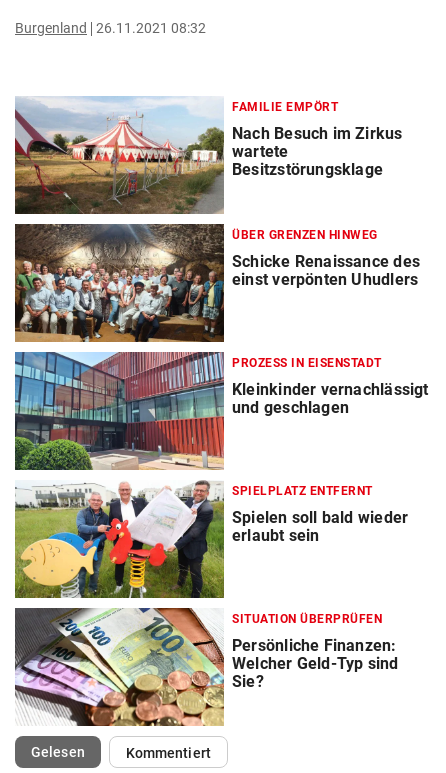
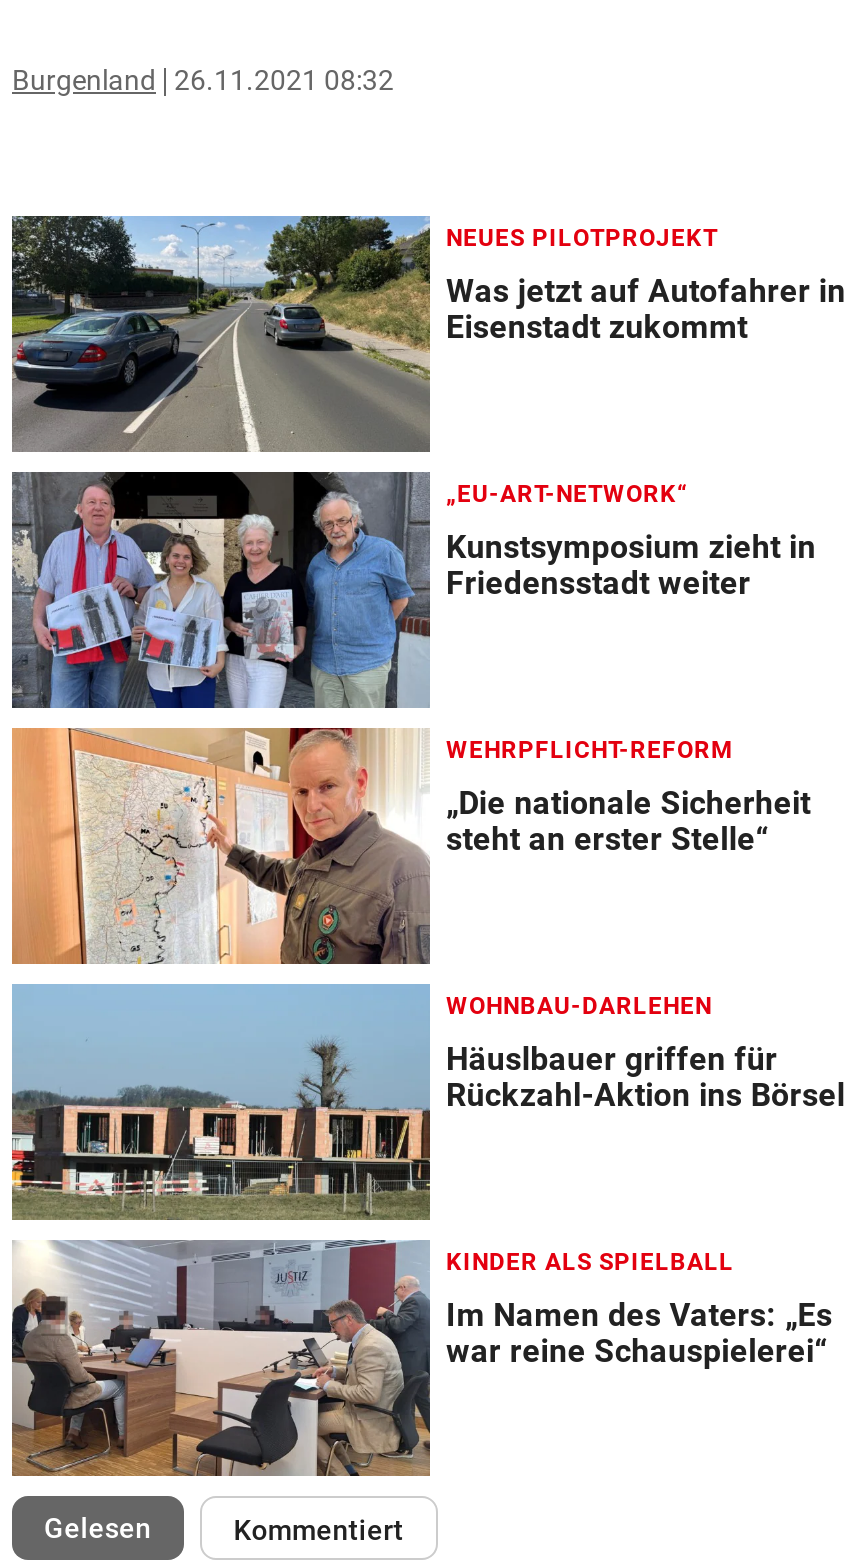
[14,96,338,215] [image] | FAMILIE EMPÖRT -> [10,214,718,452] [image] | NEUES PILOTPROJEKT
[232,124,402,179] Nach Besuch im Zirkus | wartete | Besitzstörungsklage -> [446,272,846,346] Was jetzt auf Autofahrer in | Eisenstadt zukommt
[14,223,377,343] [image] | ÜBER GRENZEN HINWEG -> [10,470,688,710] [image] | „EU-ART-NETWORK“
[232,252,420,289] Schicke Renaissance des | einst verpönten Uhudlers -> [446,528,816,602] Kunstsymposium zieht in | Friedensstadt weiter
[14,351,381,471] [image] | PROZESS IN EISENSTADT -> [10,726,734,966] [image] | WEHRPFLICHT-REFORM
[232,380,429,417] Kleinkinder vernachlässigt | und geschlagen -> [446,784,811,858] „Die nationale Sicherheit | steht an erster Stelle“
[14,480,372,599] [image] | SPIELPLATZ ENTFERNT -> [10,982,712,1222] [image] | WOHNBAU-DARLEHEN
[232,508,408,545] Spielen soll bald wieder | erlaubt sein -> [446,1041,845,1115] Häuslbauer griffen für | Rückzahl-Aktion ins Börsel
[14,607,382,727] [image] | SITUATION ÜBERPRÜFEN -> [10,1238,734,1478] [image] | KINDER ALS SPIELBALL
[232,636,398,691] Persönliche Finanzen: | Welcher Geld-Typ sind | Sie? -> [446,1297,832,1371] Im Namen des Vaters: „Es | war reine Schauspielerei“

